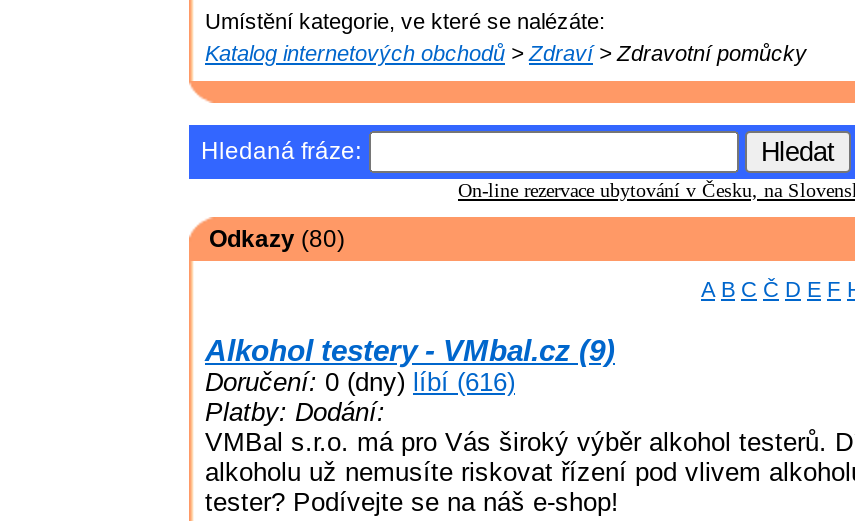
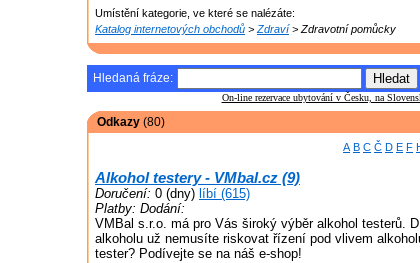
[205,367,515,397] Doručení: 0 (dny) líbí (616) -> [95,186,250,201] Doručení: 0 (dny) líbí (615)

